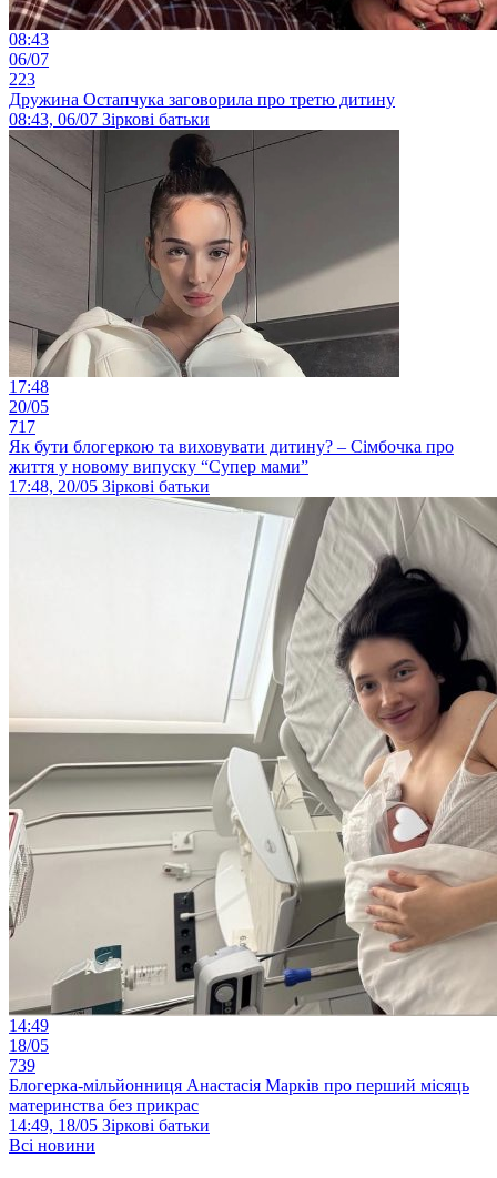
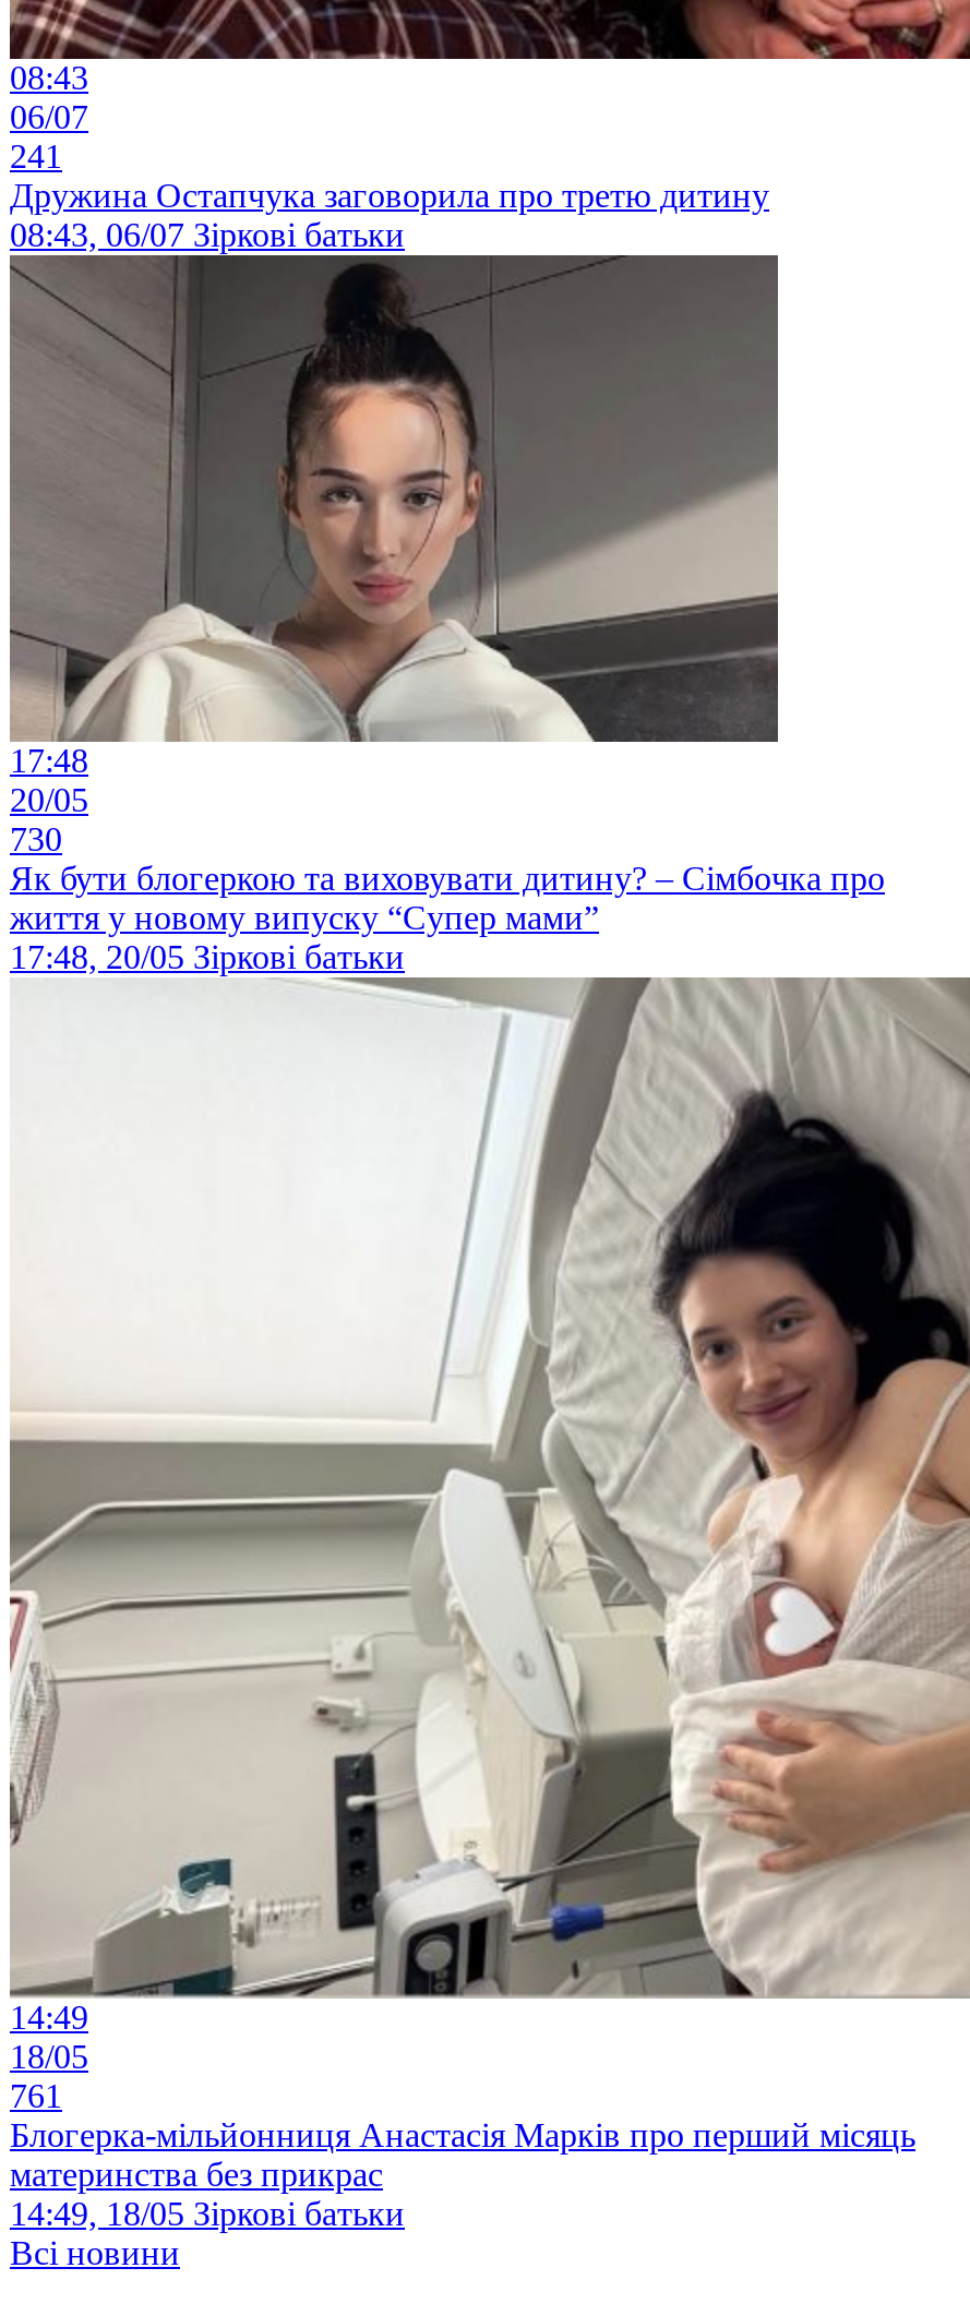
[9,70,35,89] 223 -> [10,138,62,175] 241
[9,417,35,436] 717 -> [10,821,62,858] 730
[9,1056,35,1075] 739 -> [10,2078,62,2115] 761

